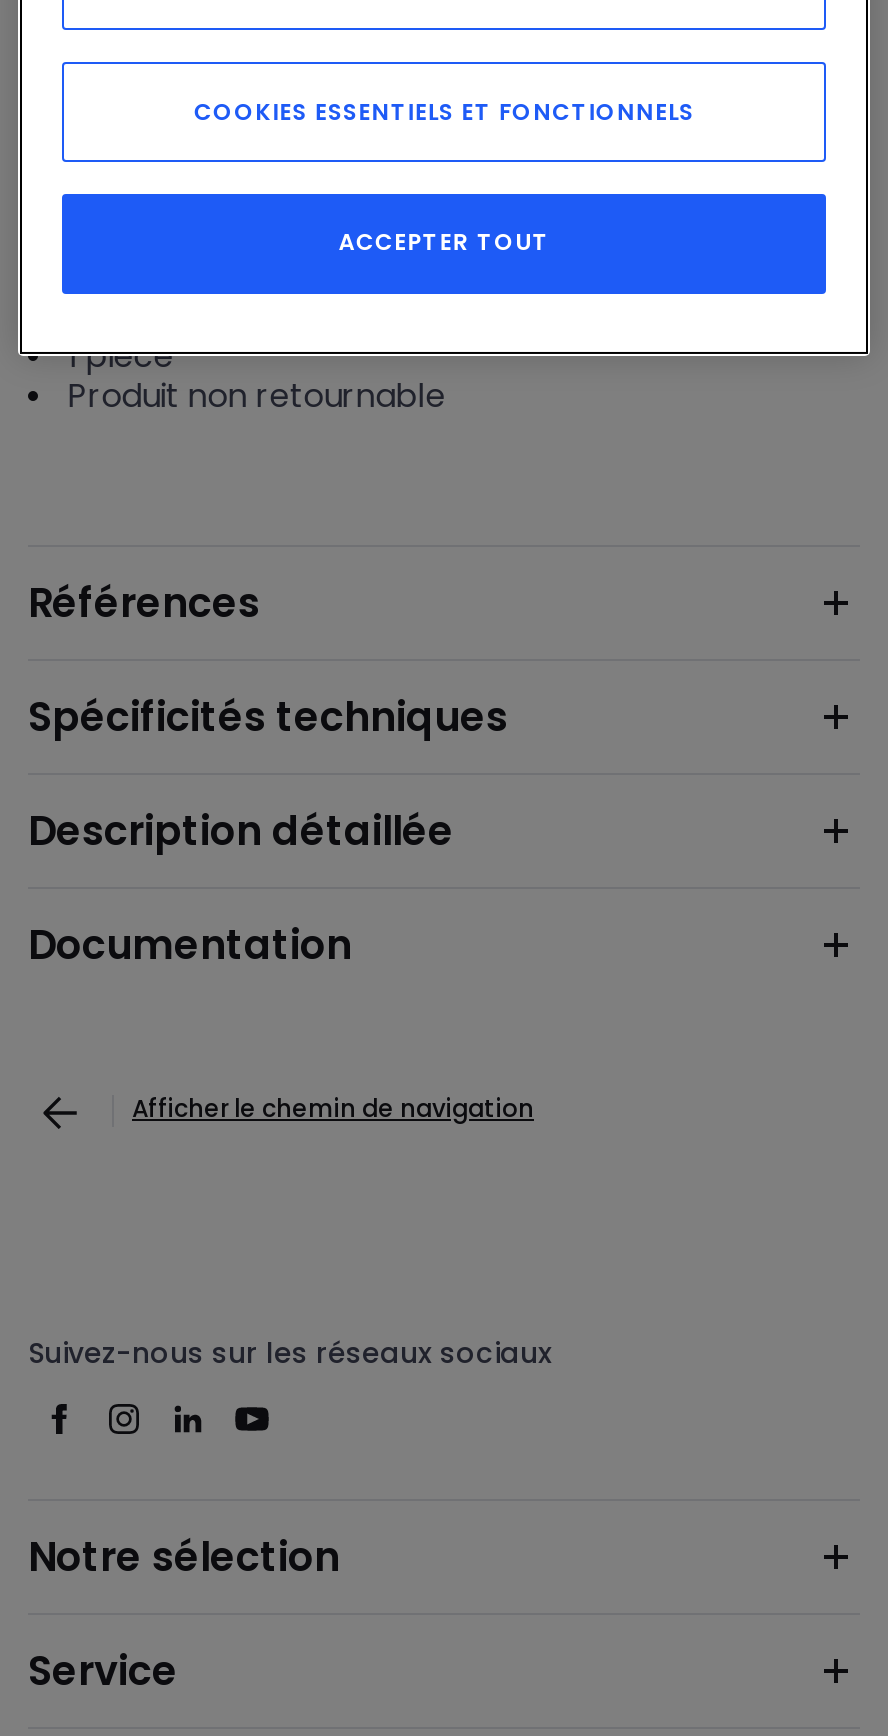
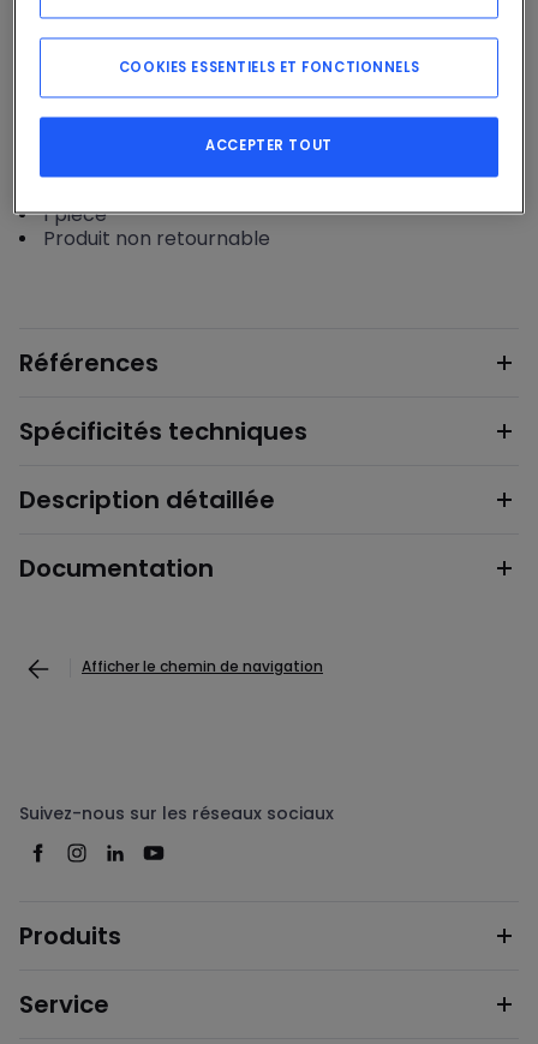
[28,1529,340,1585] Notre sélection -> [19,919,121,953] Produits

